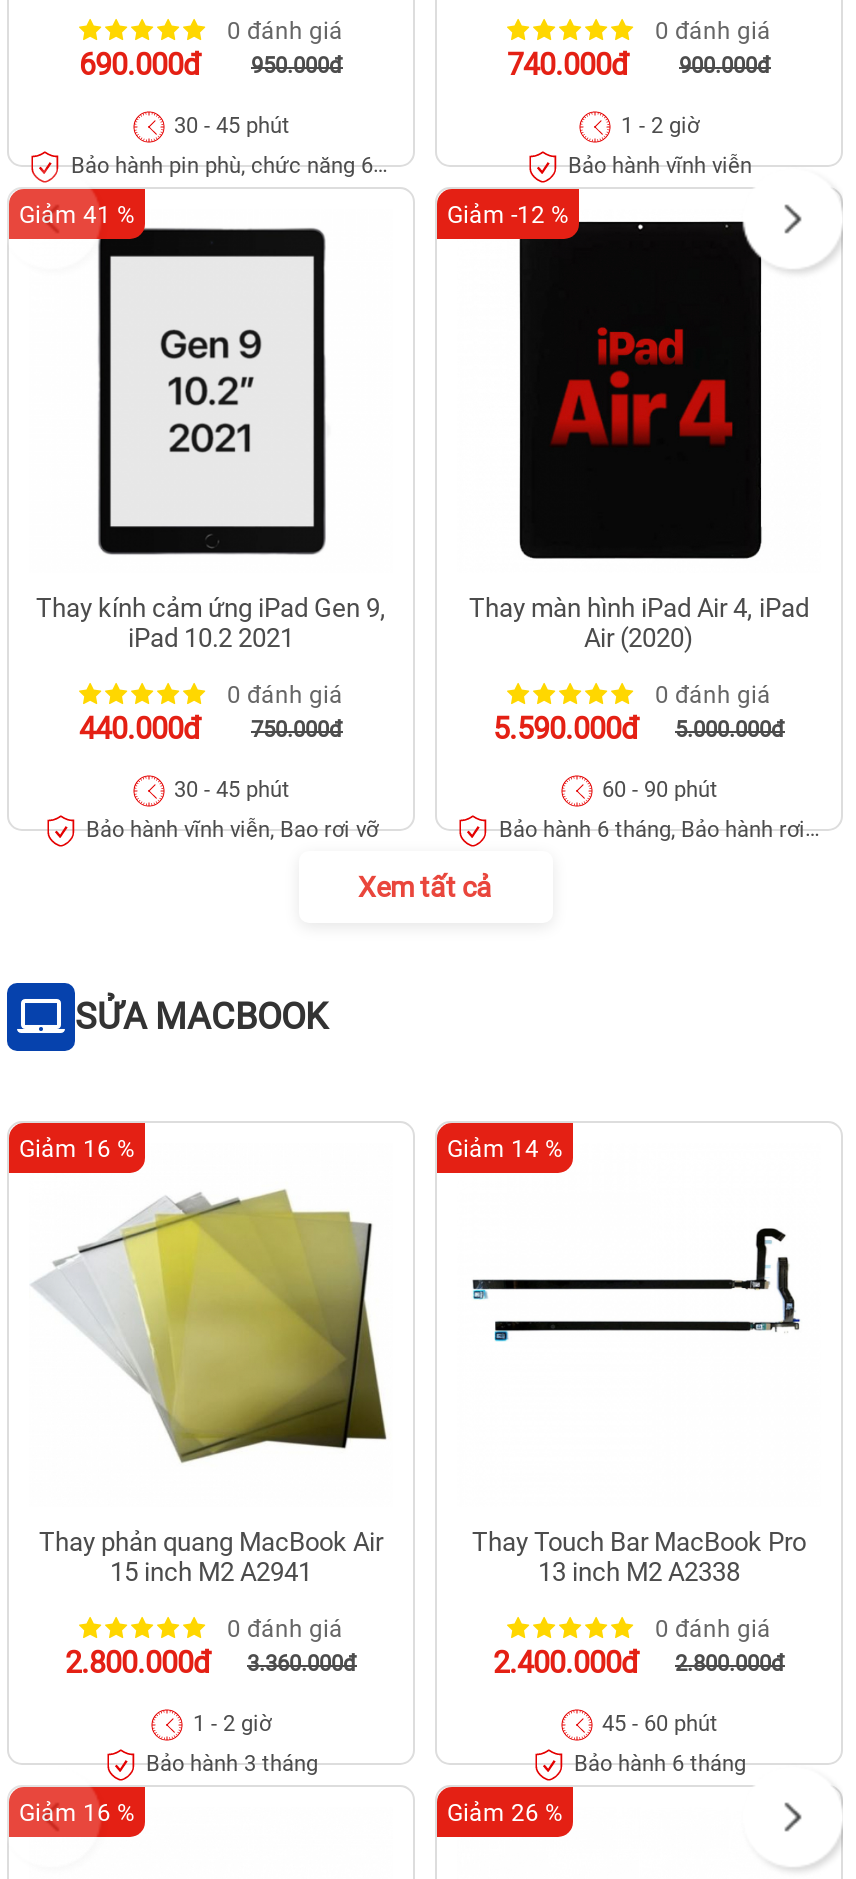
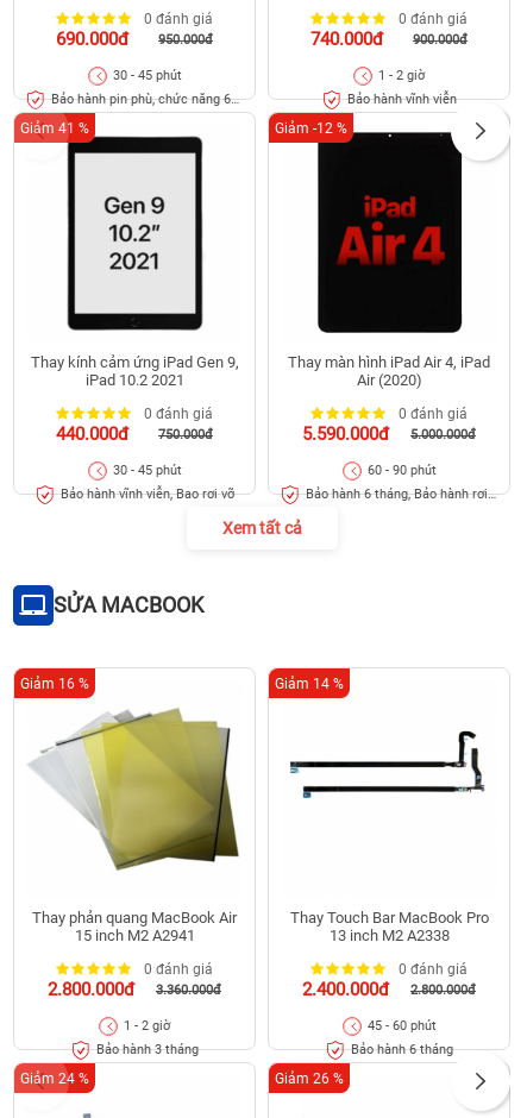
[19,1798,135,1826] Giảm 16 % -> [20,1070,89,1087] Giảm 24 %

